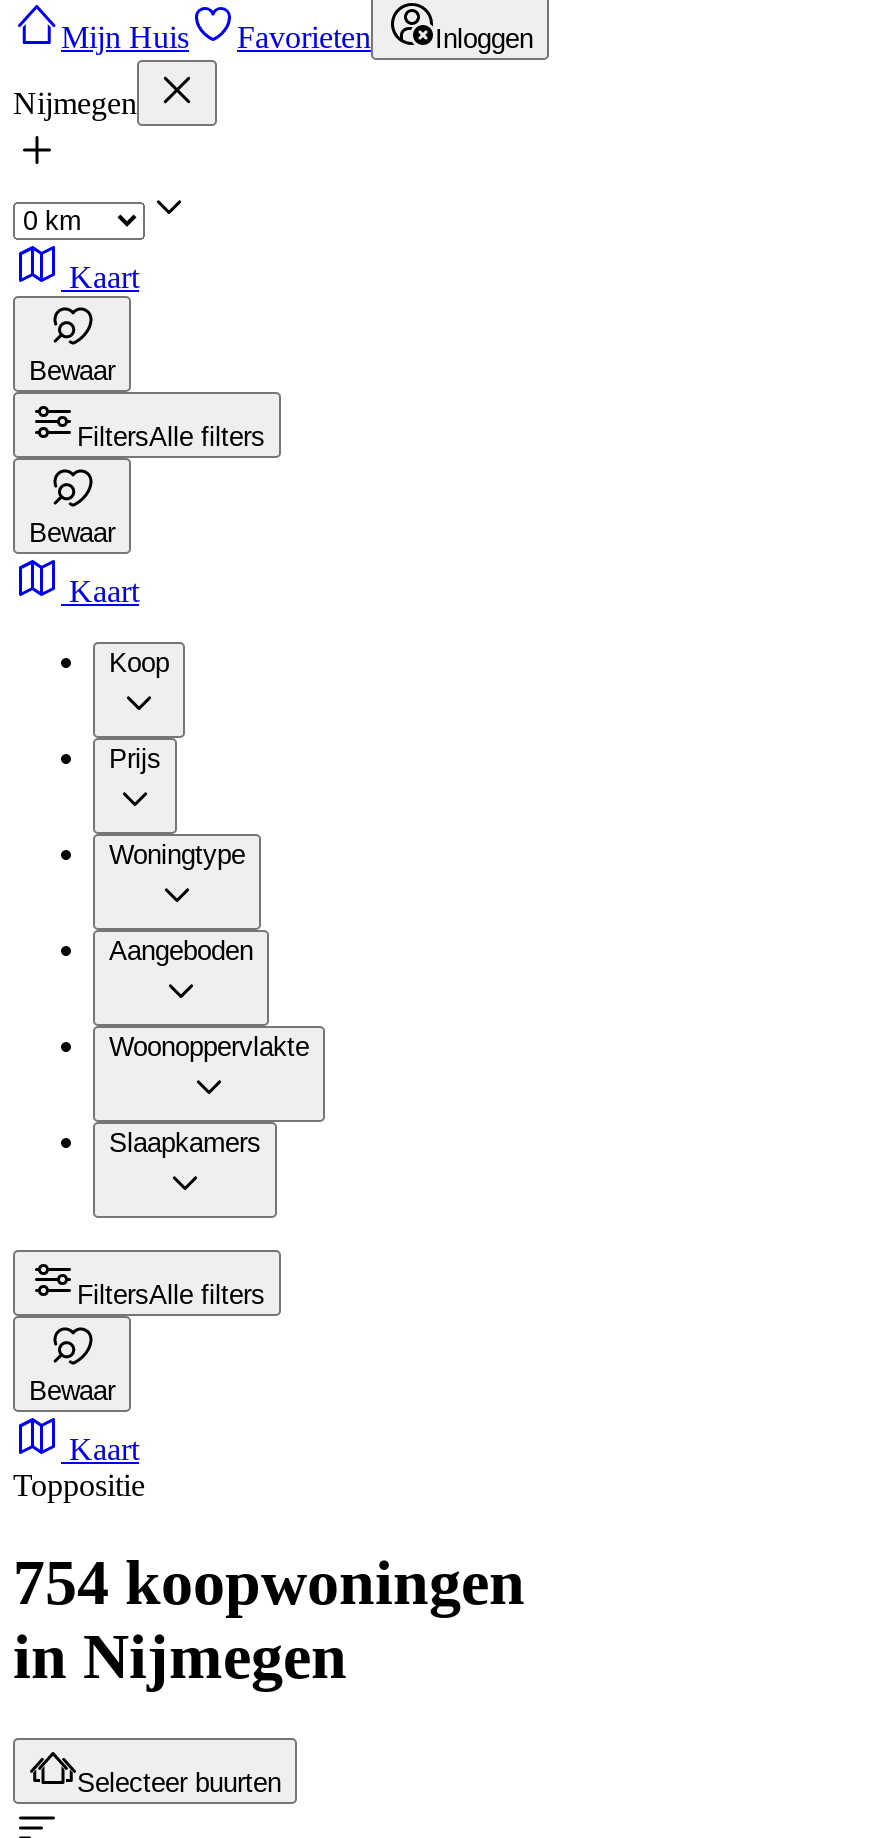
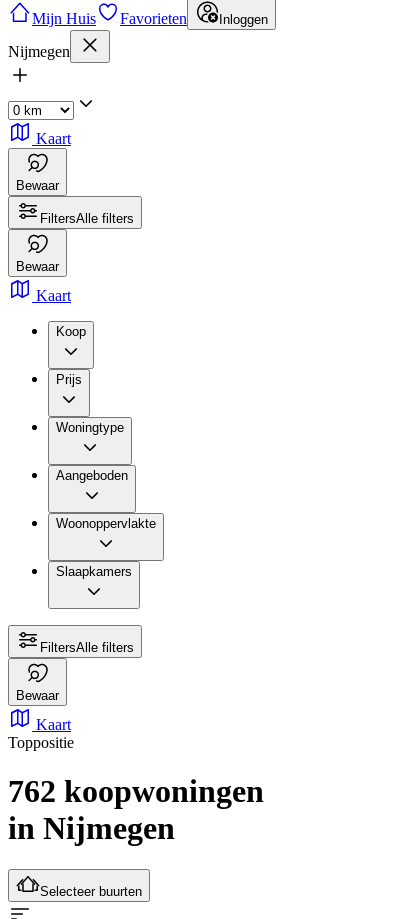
[13,1546,525,1618] 754 koopwoningen -> [8,773,264,809] 762 koopwoningen

